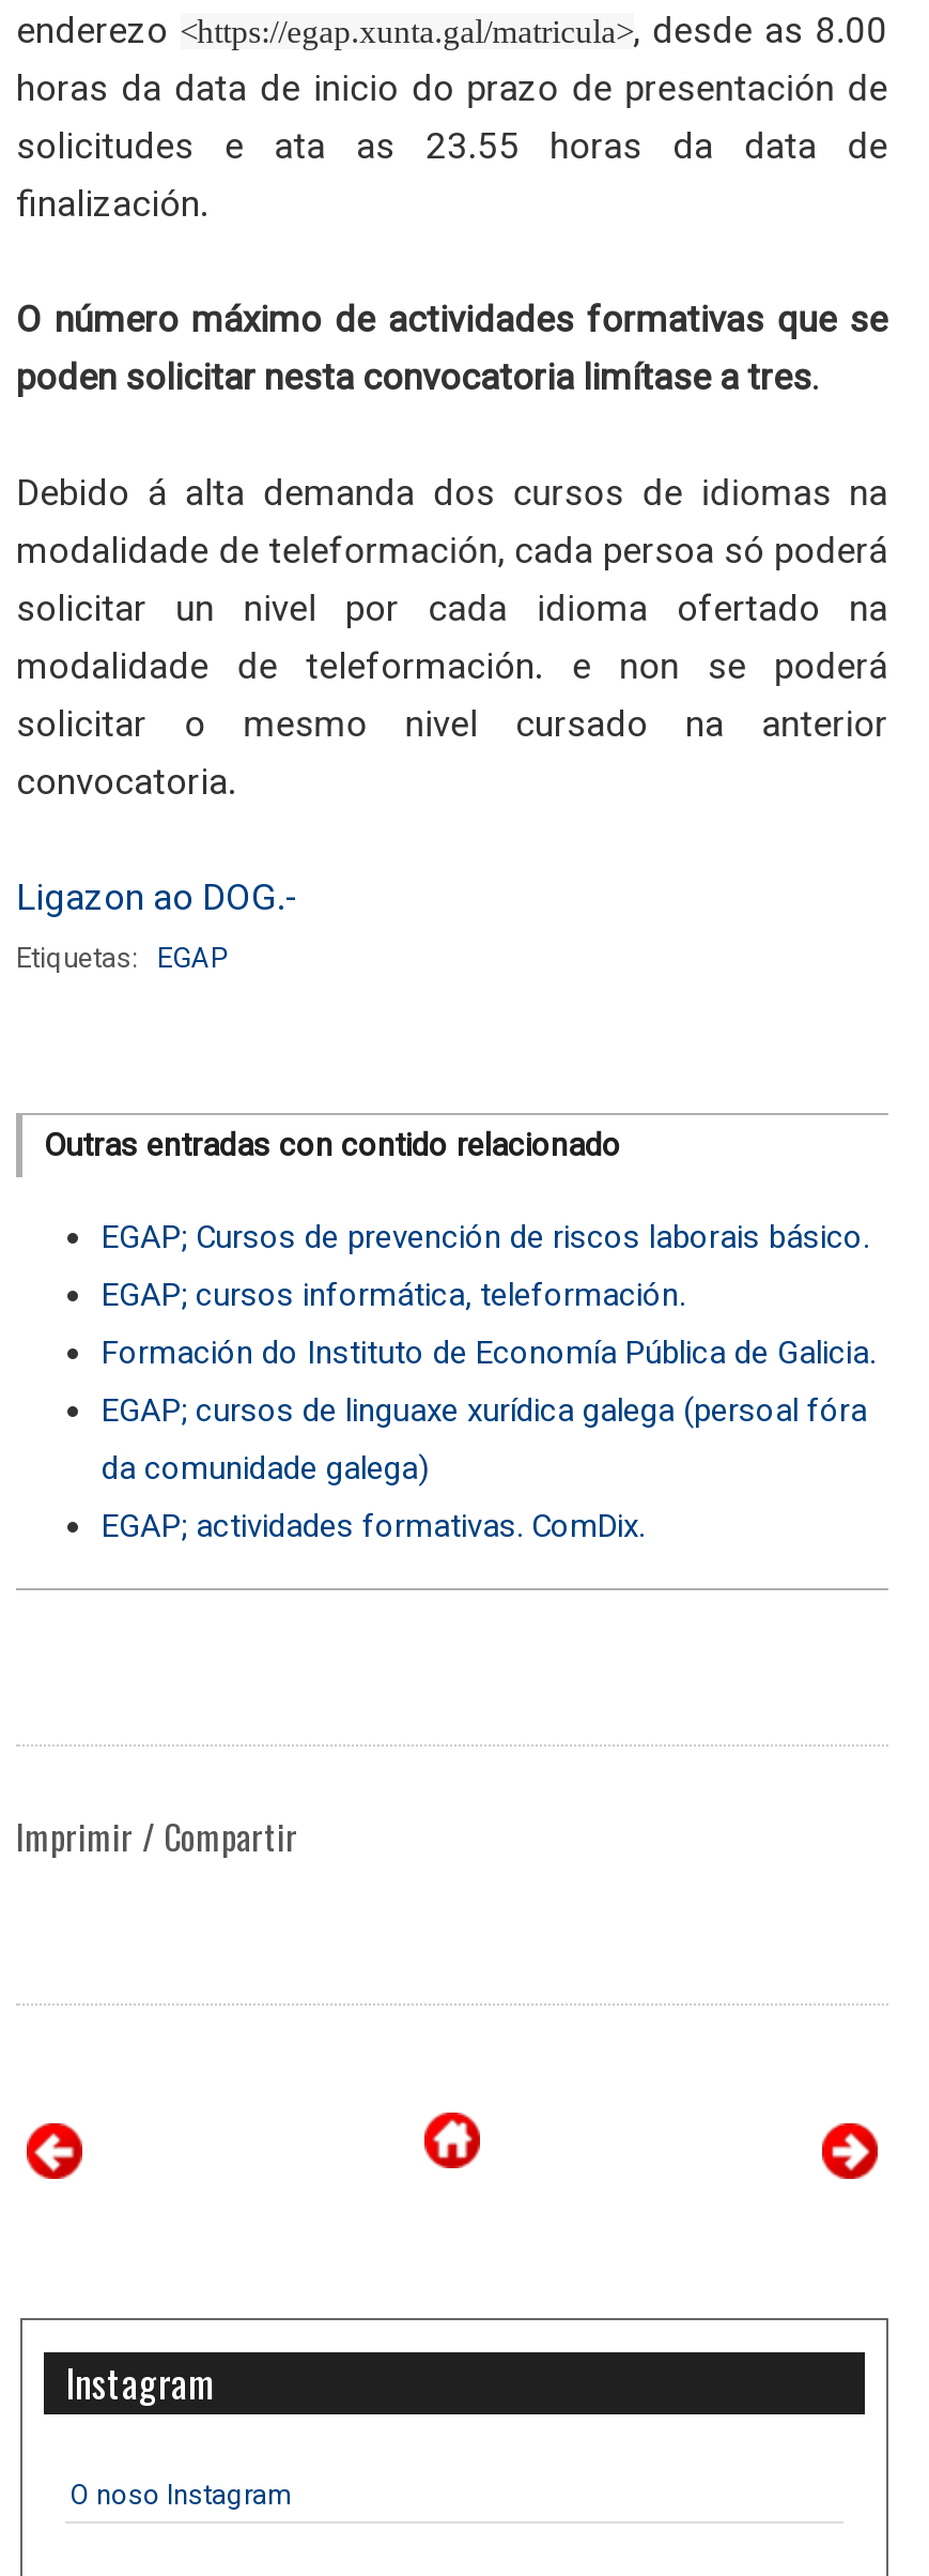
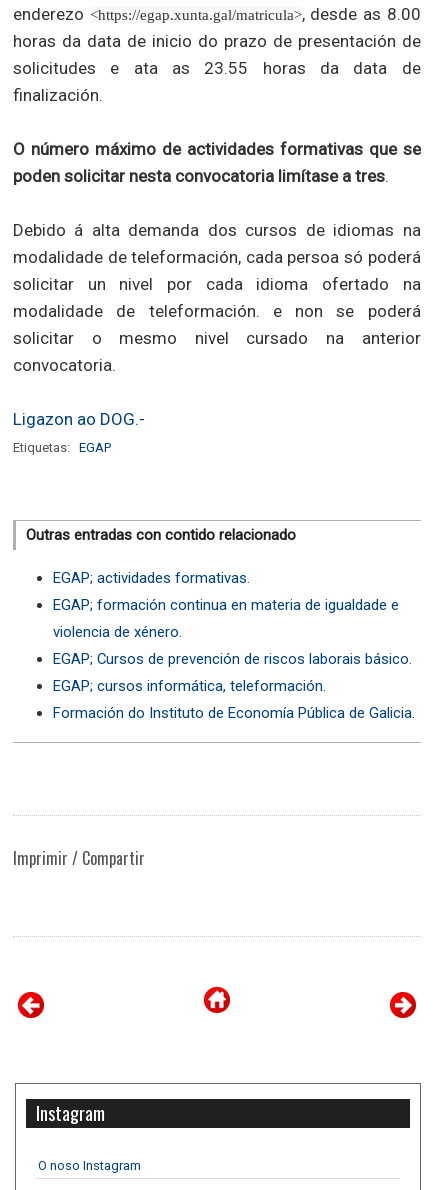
none -> [53,569,399,641] EGAP; actividades formativas. | EGAP; formación continua en materia de igualdade e | violencia de xénero.
moved [102,1217,876,1371] -> [53,650,415,722]: EGAP; Cursos de prevención de riscos laborais básico. | EGAP; cursos informática, teleformación. | Formación do Instituto de Economía Pública de Galicia.
[102,1391,867,1545] EGAP; cursos de linguaxe xurídica galega (persoal fóra | da comunidade galega) | EGAP; actividades formativas. ComDix. -> none

